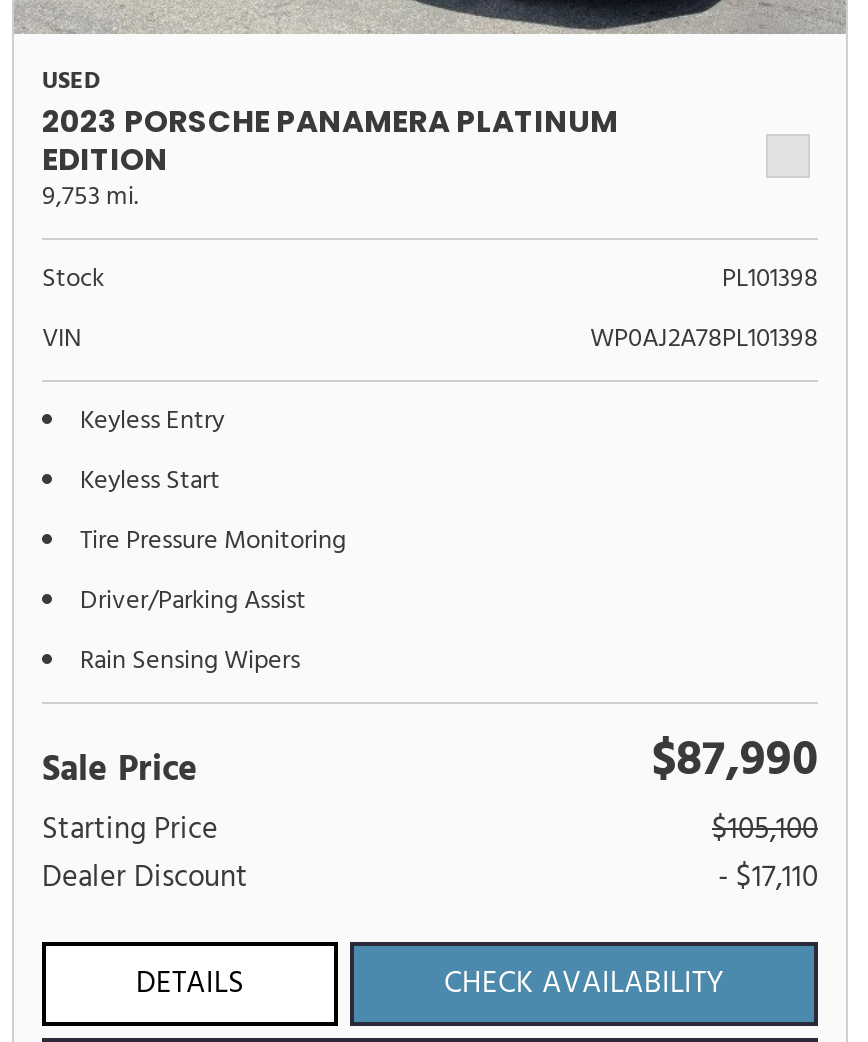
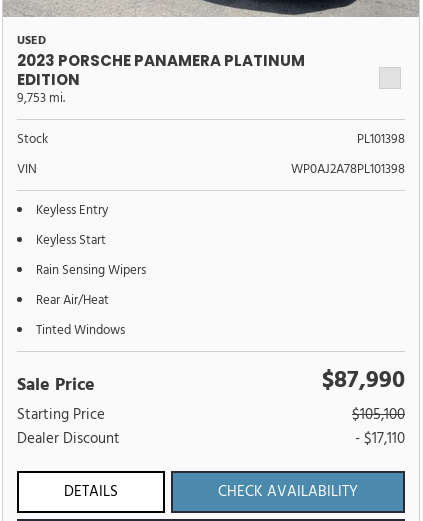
[80,520,346,622] Tire Pressure Monitoring | Driver/Parking Assist -> none
moved [80,640,300,682] -> [36,260,146,281]: Rain Sensing Wipers
none -> [36,290,125,341] Rear Air/Heat | Tinted Windows

